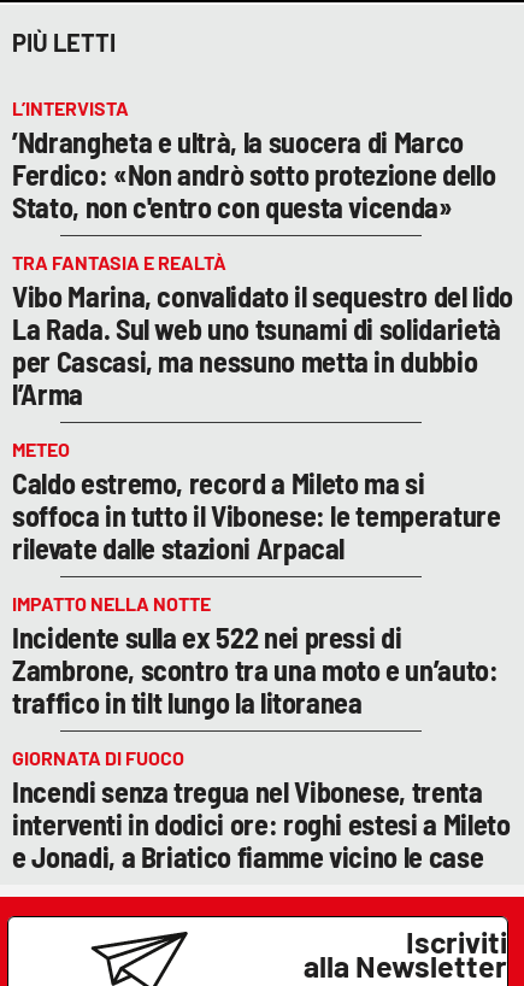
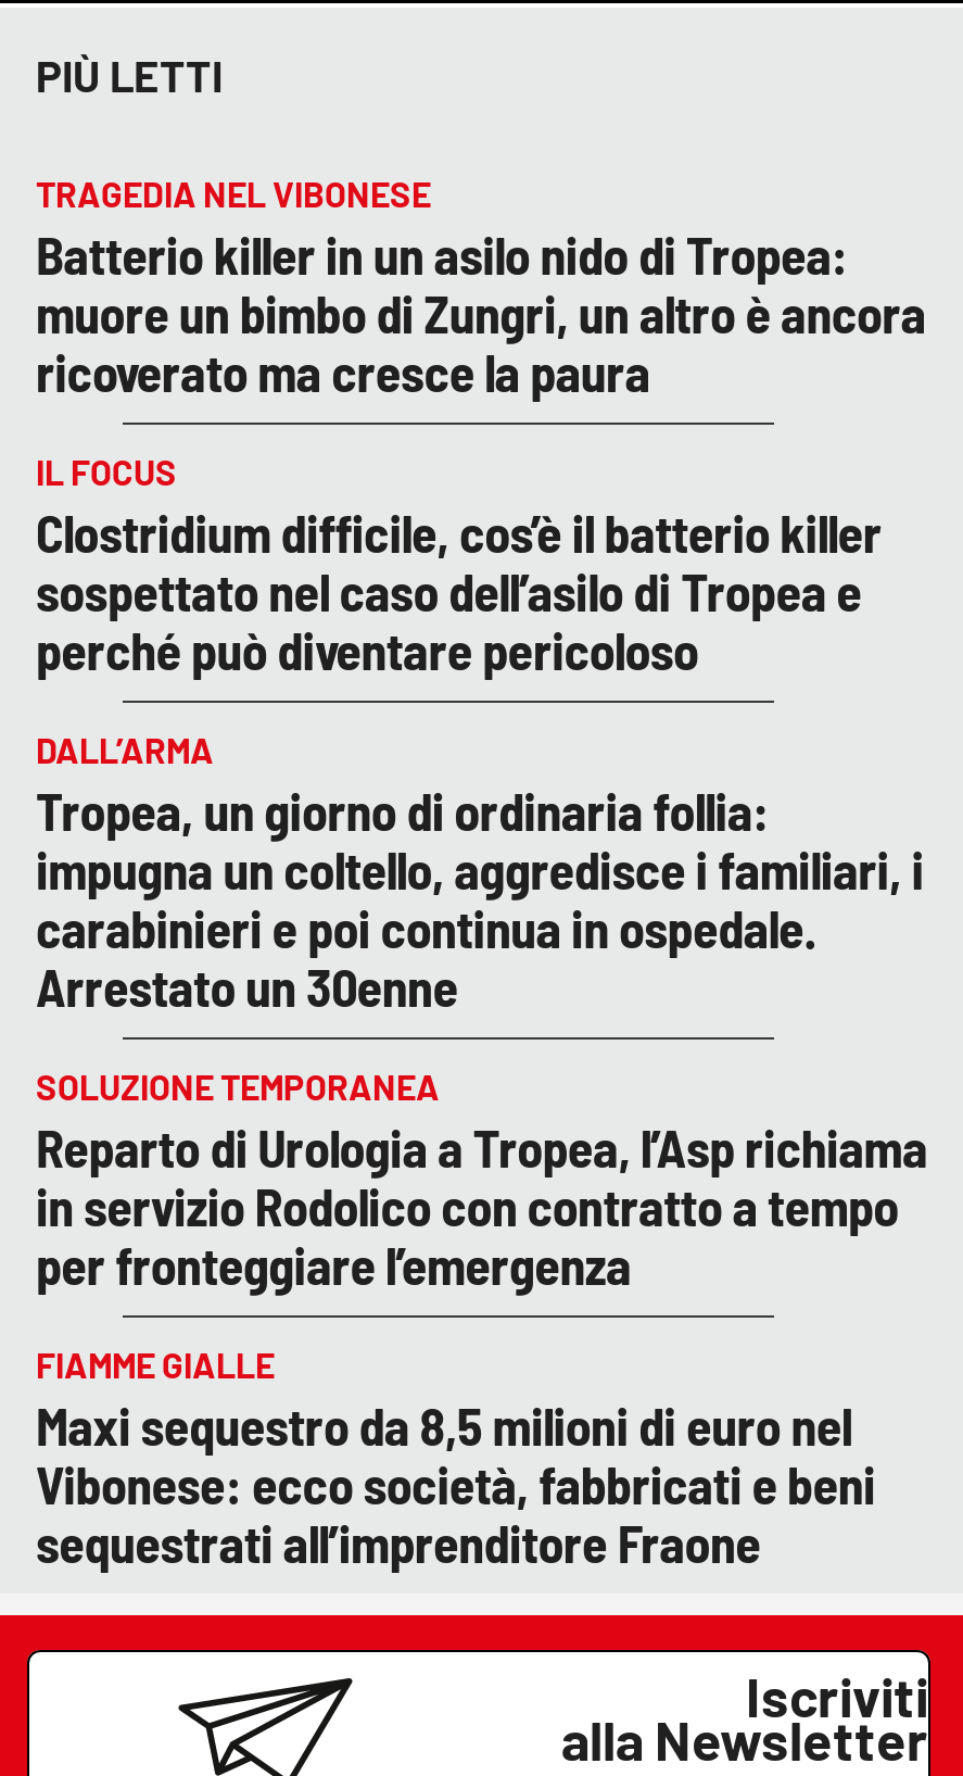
[12,96,495,224] L’INTERVISTA | ’Ndrangheta e ultrà, la suocera di Marco | Ferdico: «Non andrò sotto protezione dello | Stato, non c'entro con questa vicenda» -> [36,172,926,402] TRAGEDIA NEL VIBONESE | Batterio killer in un asilo nido di Tropea: | muore un bimbo di Zungri, un altro è ancora | ricoverato ma cresce la paura
[12,250,513,411] TRA FANTASIA E REALTÀ | Vibo Marina, convalidato il sequestro del lido | La Rada. Sul web uno tsunami di solidarietà | per Cascasi, ma nessuno metta in dubbio | l’Arma -> [36,450,882,680] IL FOCUS | Clostridium difficile, cos’è il batterio killer | sospettato nel caso dell’asilo di Tropea e | perché può diventare pericoloso
[12,437,501,565] METEO | Caldo estremo, record a Mileto ma si | soffoca in tutto il Vibonese: le temperature | rilevate dalle stazioni Arpacal -> [36,728,924,1017] DALL’ARMA | Tropea, un giorno di ordinaria follia: | impugna un coltello, aggredisce i familiari, i | carabinieri e poi continua in ospedale. | Arrestato un 30enne
[12,591,498,719] IMPATTO NELLA NOTTE | Incidente sulla ex 522 nei pressi di | Zambrone, scontro tra una moto e un’auto: | traffico in tilt lungo la litoranea -> [36,1065,927,1295] SOLUZIONE TEMPORANEA | Reparto di Urologia a Tropea, l’Asp richiama | in servizio Rodolico con contratto a tempo | per fronteggiare l’emergenza
[12,746,510,873] GIORNATA DI FUOCO | Incendi senza tregua nel Vibonese, trenta | interventi in dodici ore: roghi estesi a Mileto | e Jonadi, a Briatico fiamme vicino le case -> [36,1343,875,1573] FIAMME GIALLE | Maxi sequestro da 8,5 milioni di euro nel | Vibonese: ecco società, fabbricati e beni | sequestrati all’imprenditore Fraone

